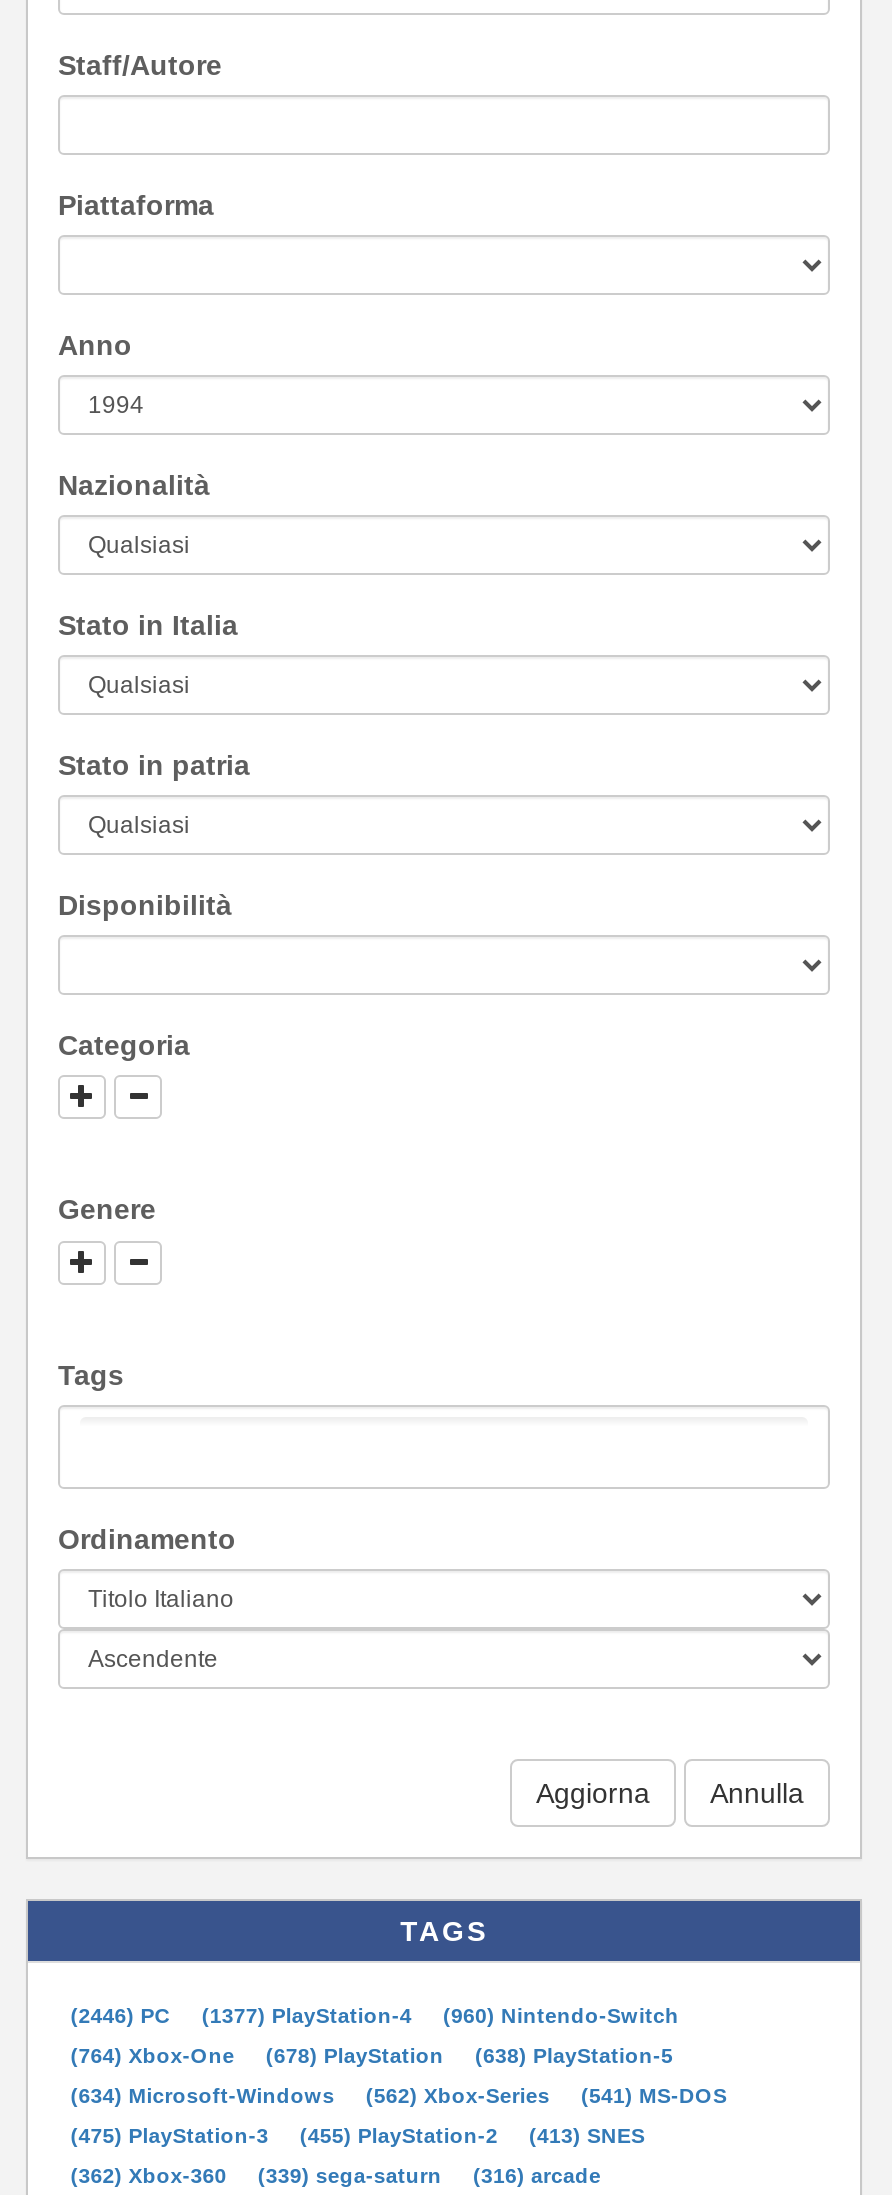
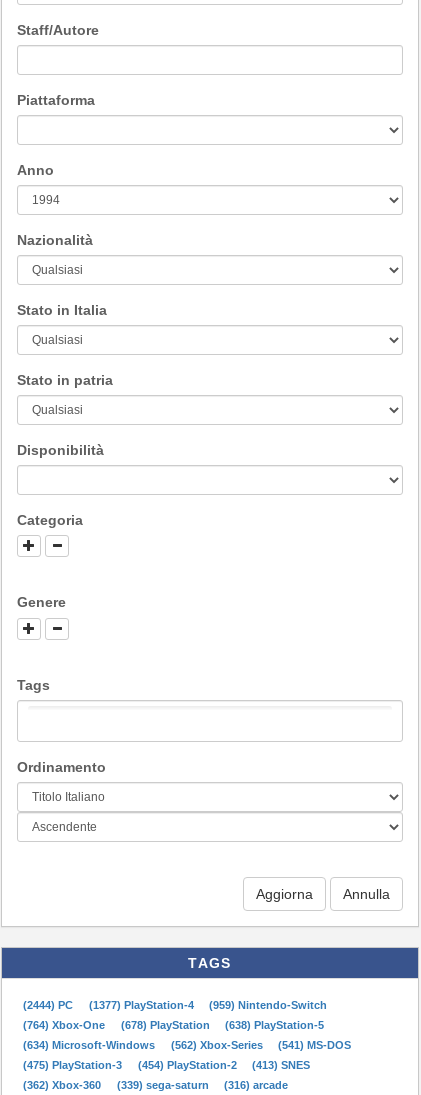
[71,2002,177,2026] (2446) PC -> [23,999,76,1011] (2444) PC
[443,2002,679,2026] (960) Nintendo-Switch -> [209,999,327,1011] (959) Nintendo-Switch
[71,2122,645,2146] (475) PlayStation-3 (455) PlayStation-2 (413) SNES -> [23,1059,310,1071] (475) PlayStation-3 (454) PlayStation-2 (413) SNES

